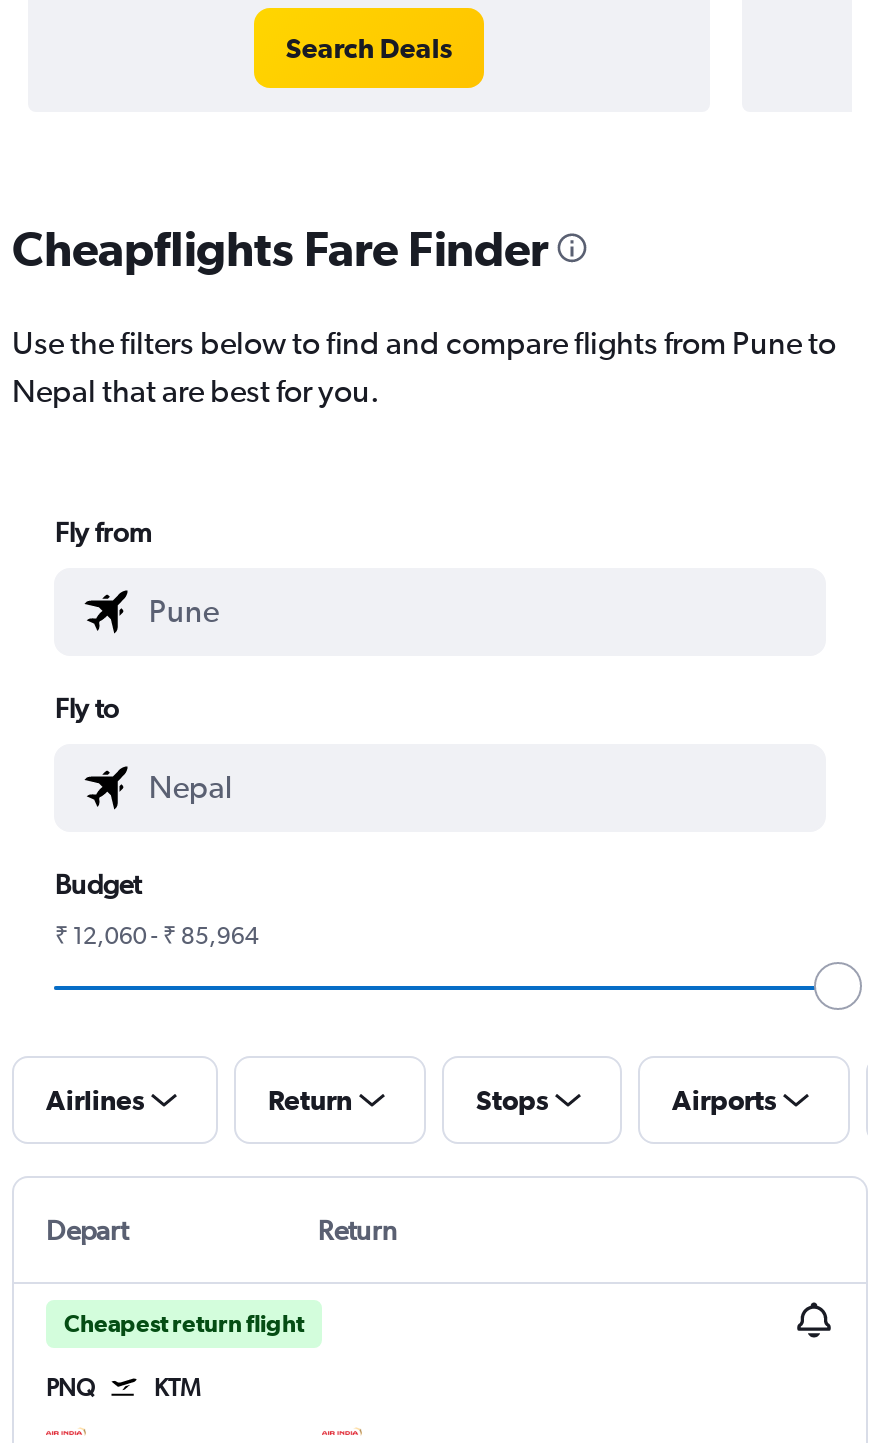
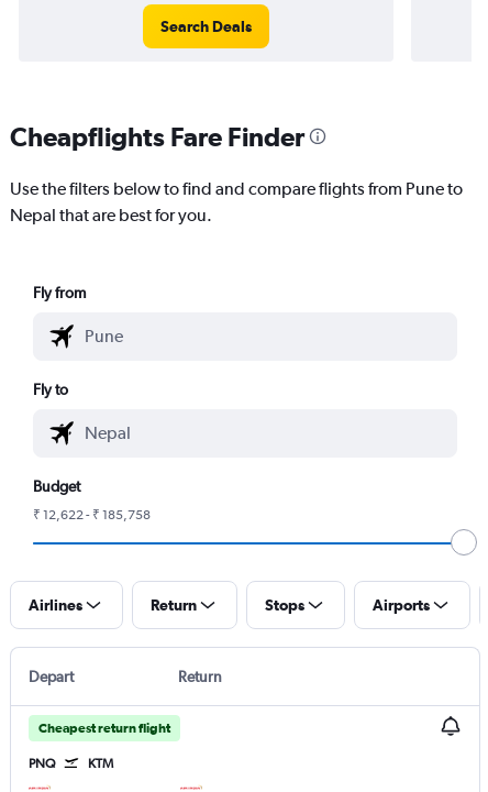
[55,922,259,950] ₹ 12,060 - ₹ 85,964 -> [33,507,151,522] ₹ 12,622 - ₹ 185,758

